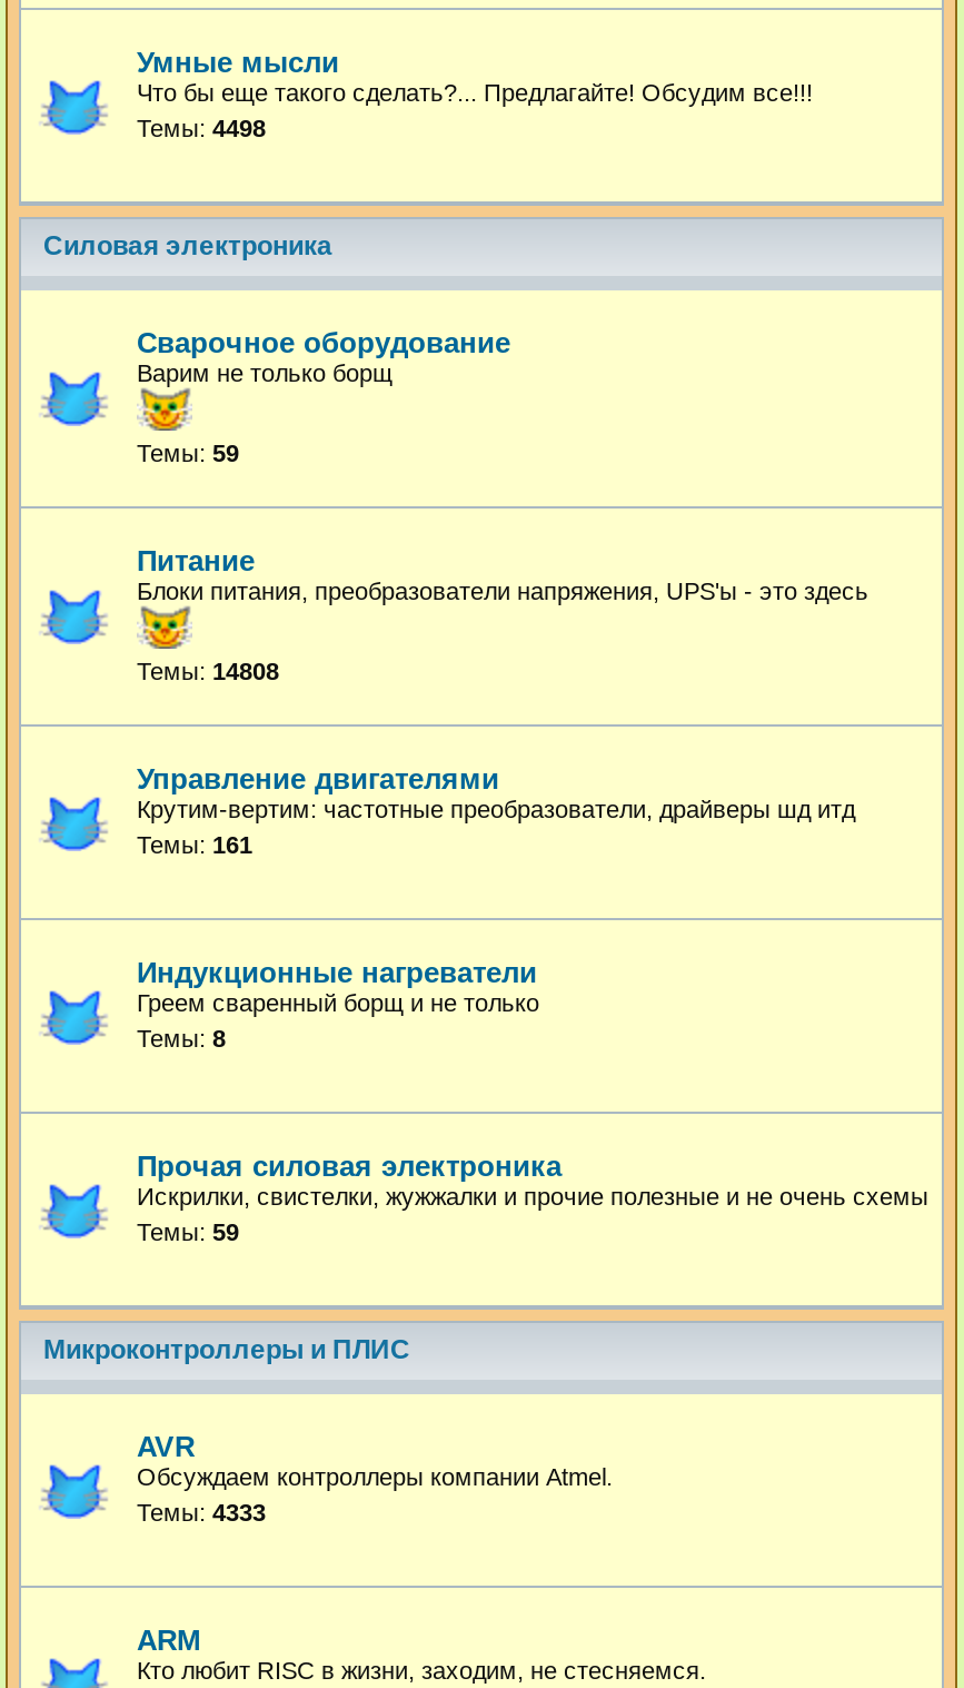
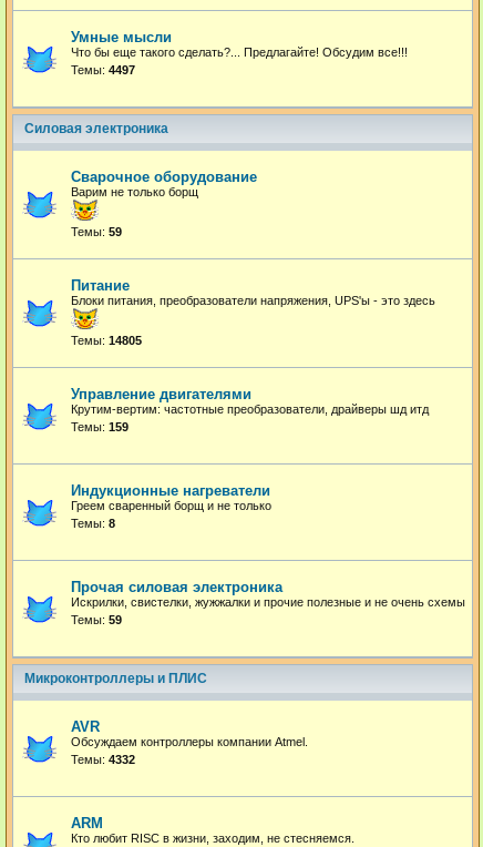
[137,115,266,141] Темы: 4498 -> [71,63,135,76] Темы: 4497
[137,658,279,684] Темы: 14808 -> [71,334,142,347] Темы: 14805
[137,831,252,858] Темы: 161 -> [71,420,129,433] Темы: 159
[137,1499,266,1526] Темы: 4333 -> [71,753,135,766] Темы: 4332

